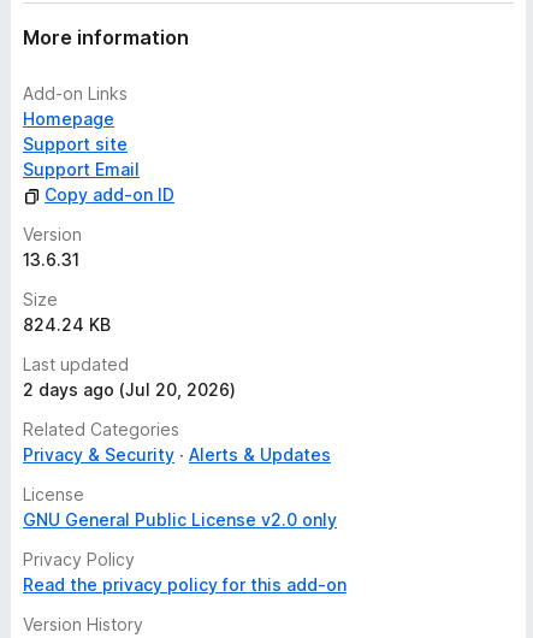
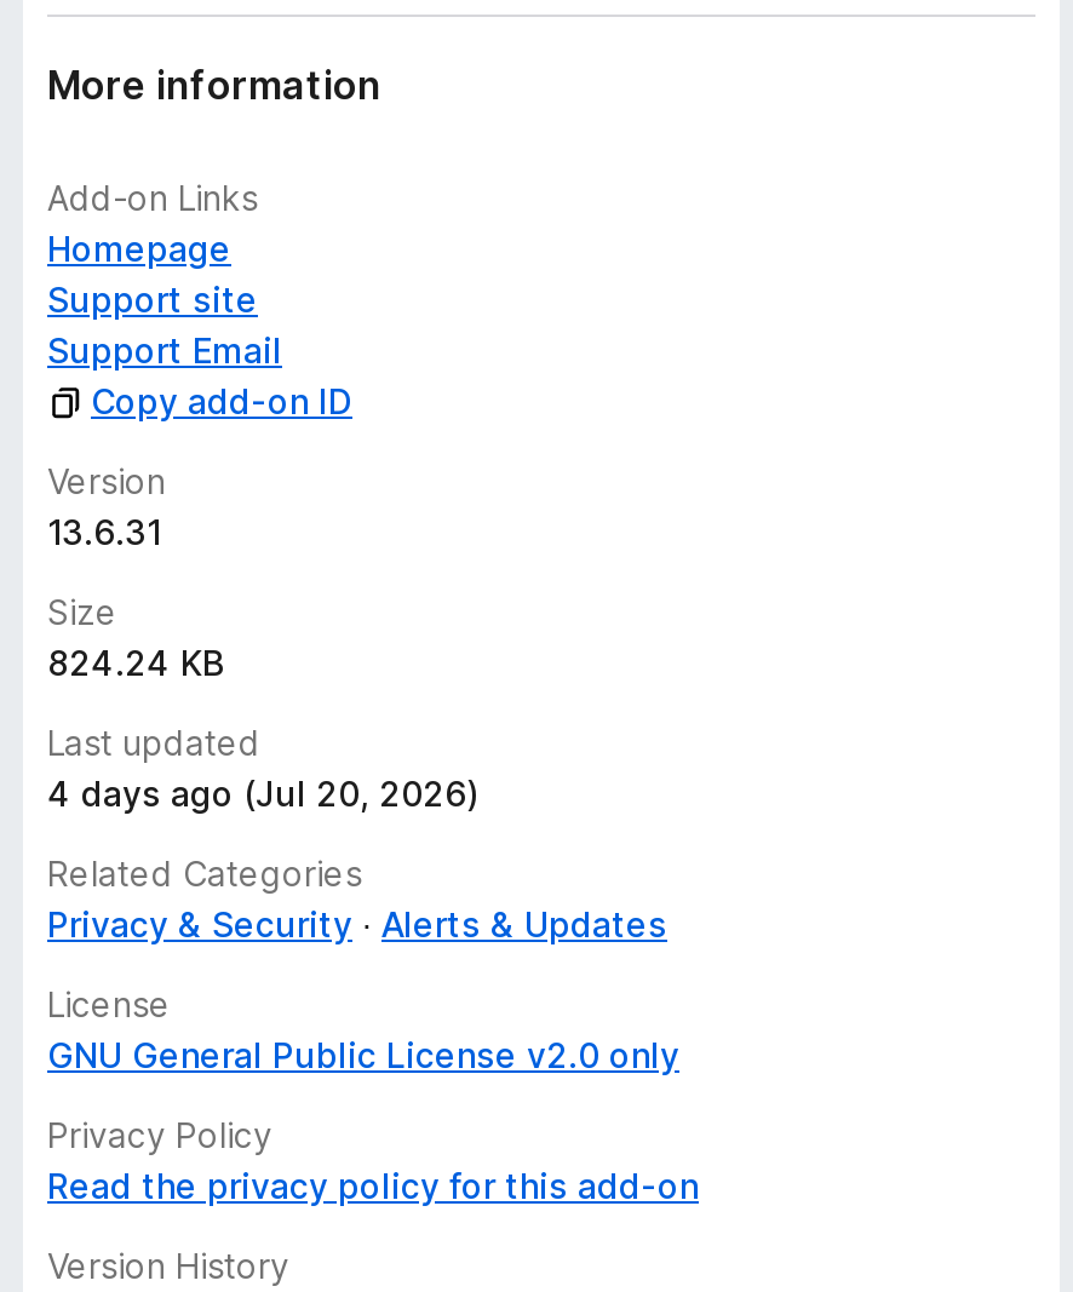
[23,380,236,400] 2 days ago (Jul 20, 2026) -> [47,772,478,813] 4 days ago (Jul 20, 2026)

